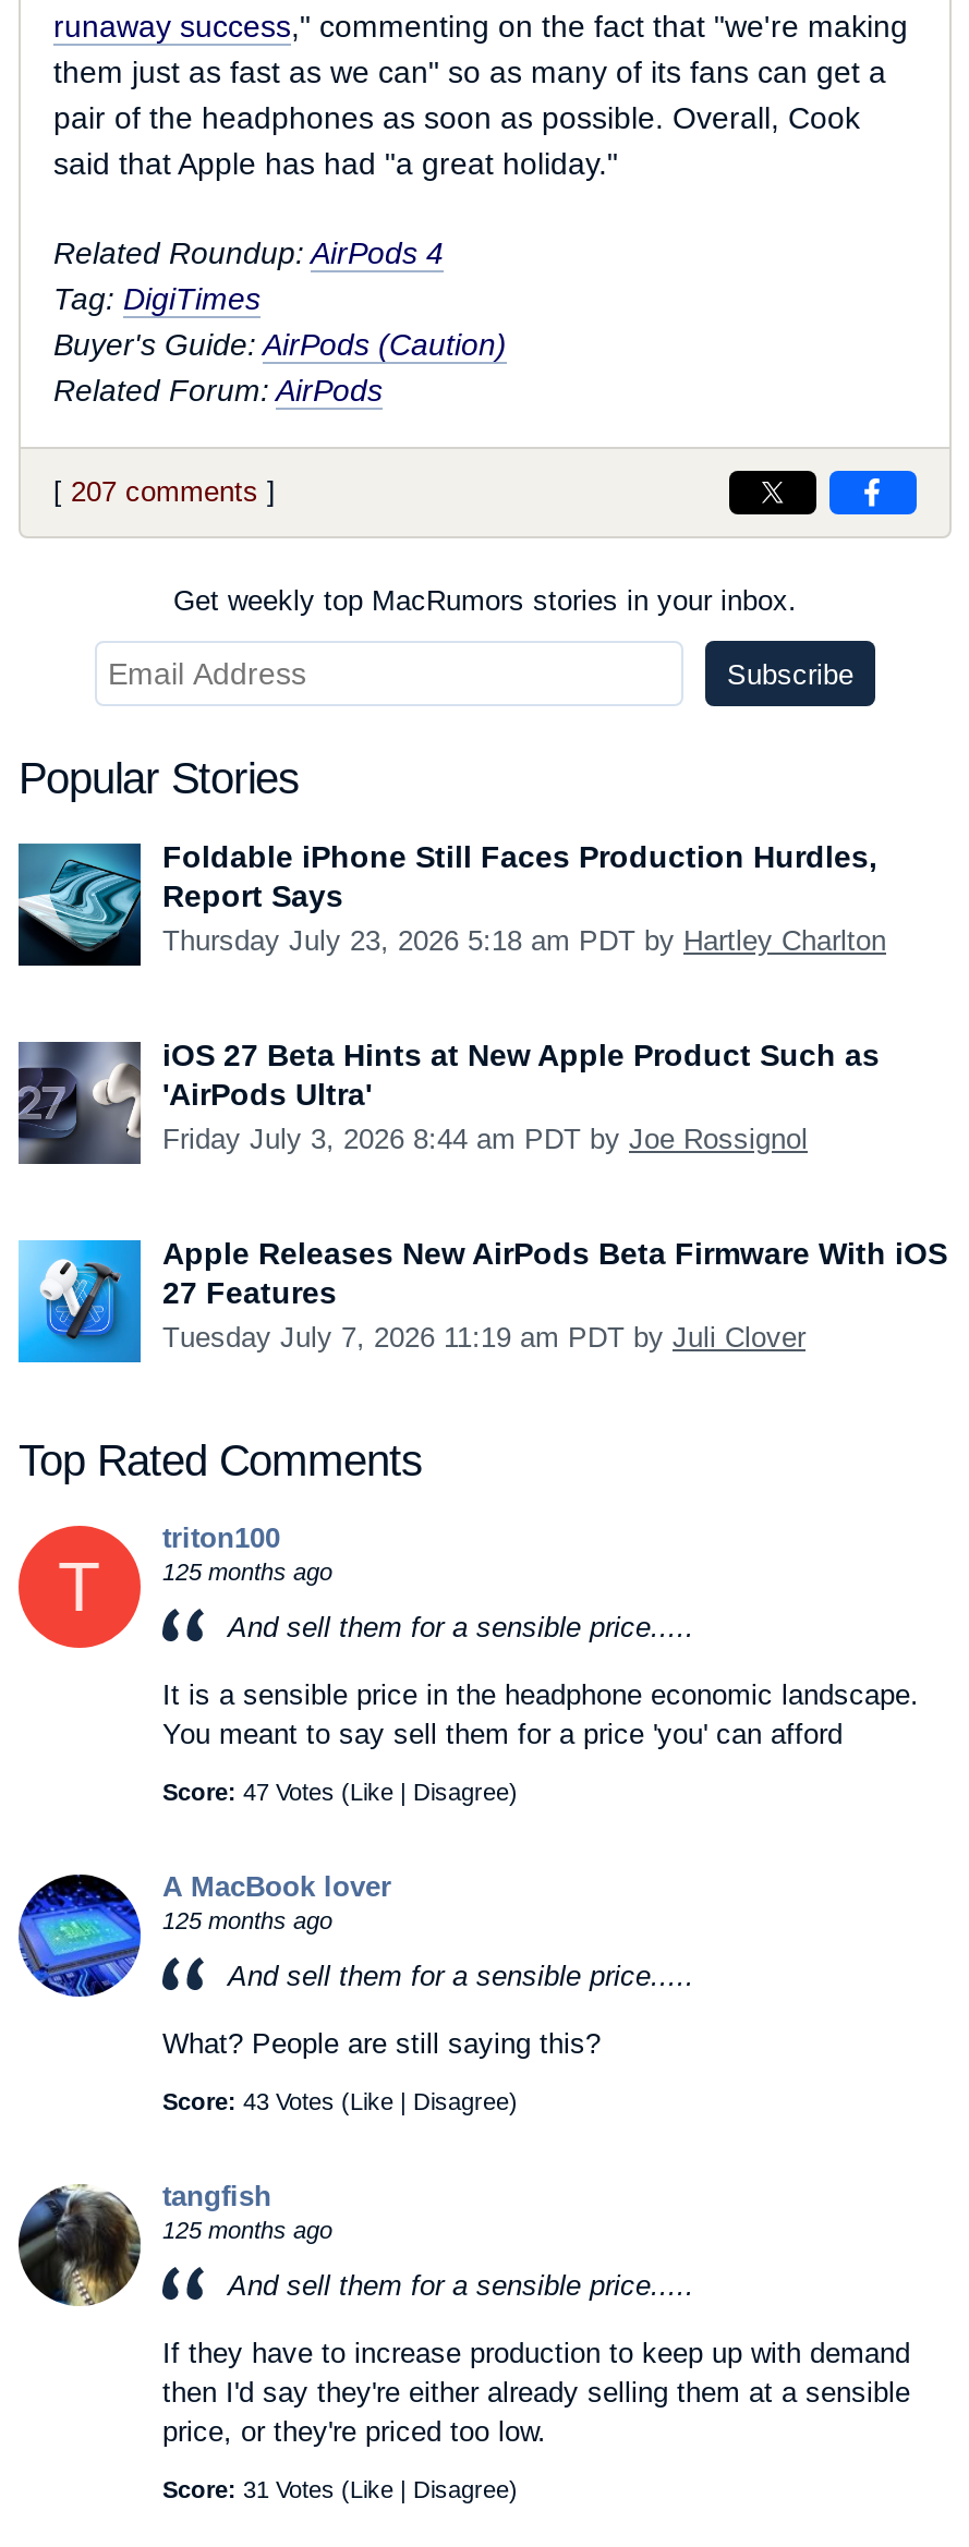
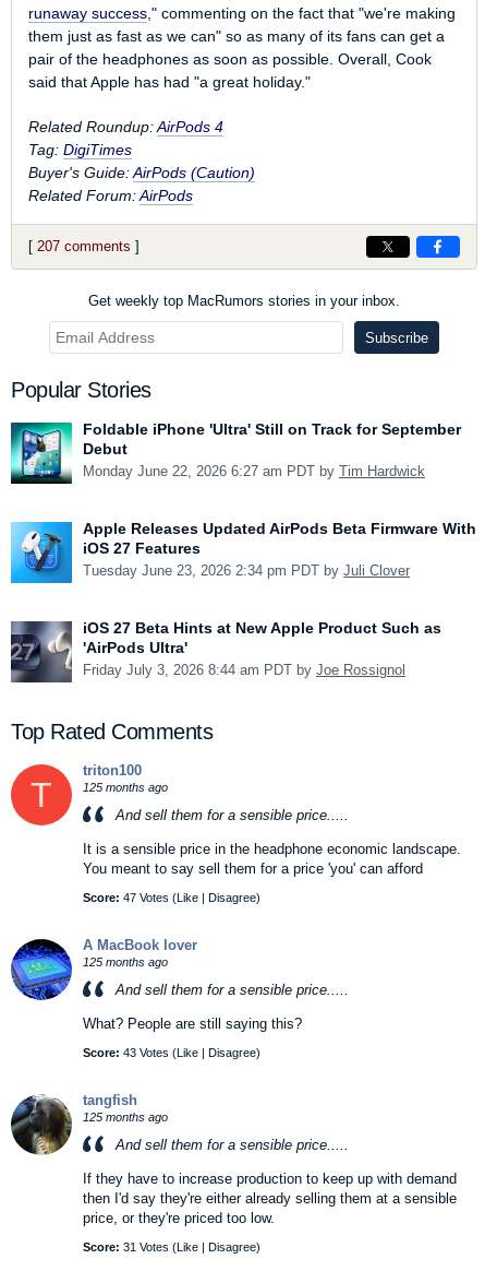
[16,838,886,961] [image] | Foldable iPhone Still Faces Production Hurdles, | Report Says | Thursday July 23, 2026 5:18 am PDT by Hartley Charlton -> [10,420,476,578] [image] | Foldable iPhone 'Ultra' Still on Track for September | Debut | Monday June 22, 2026 6:27 am PDT by Tim Hardwick | Apple Releases Updated AirPods Beta Firmware With | iOS 27 Features | Tuesday June 23, 2026 2:34 pm PDT by Juli Clover
moved [14,1036,880,1166] -> [9,619,441,684]: [image] | iOS 27 Beta Hints at New Apple Product Such as | 'AirPods Ultra' | Friday July 3, 2026 8:44 am PDT by Joe Rossignol
moved [16,1238,132,1365] -> [10,521,68,584]: [image]
[162,1235,947,1353] Apple Releases New AirPods Beta Firmware With iOS | 27 Features | Tuesday July 7, 2026 11:19 am PDT by Juli Clover -> none

